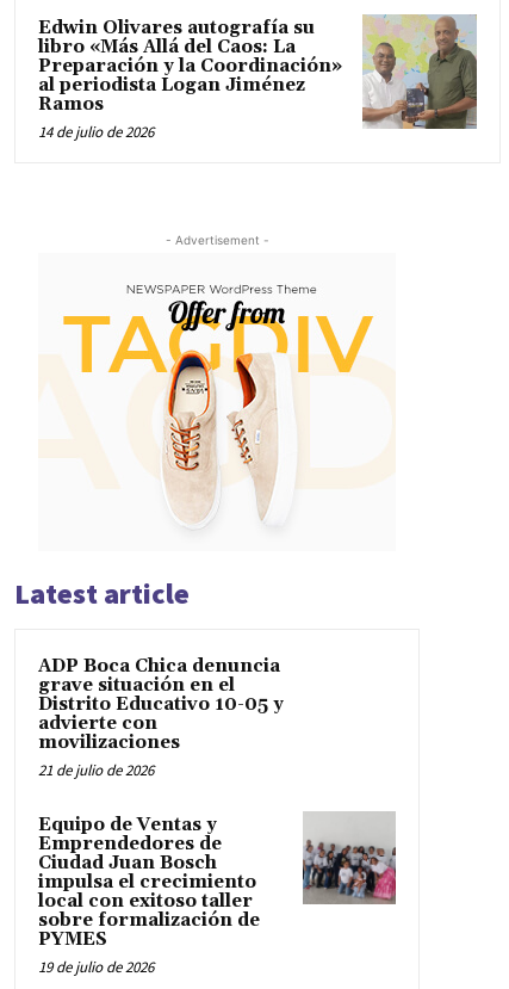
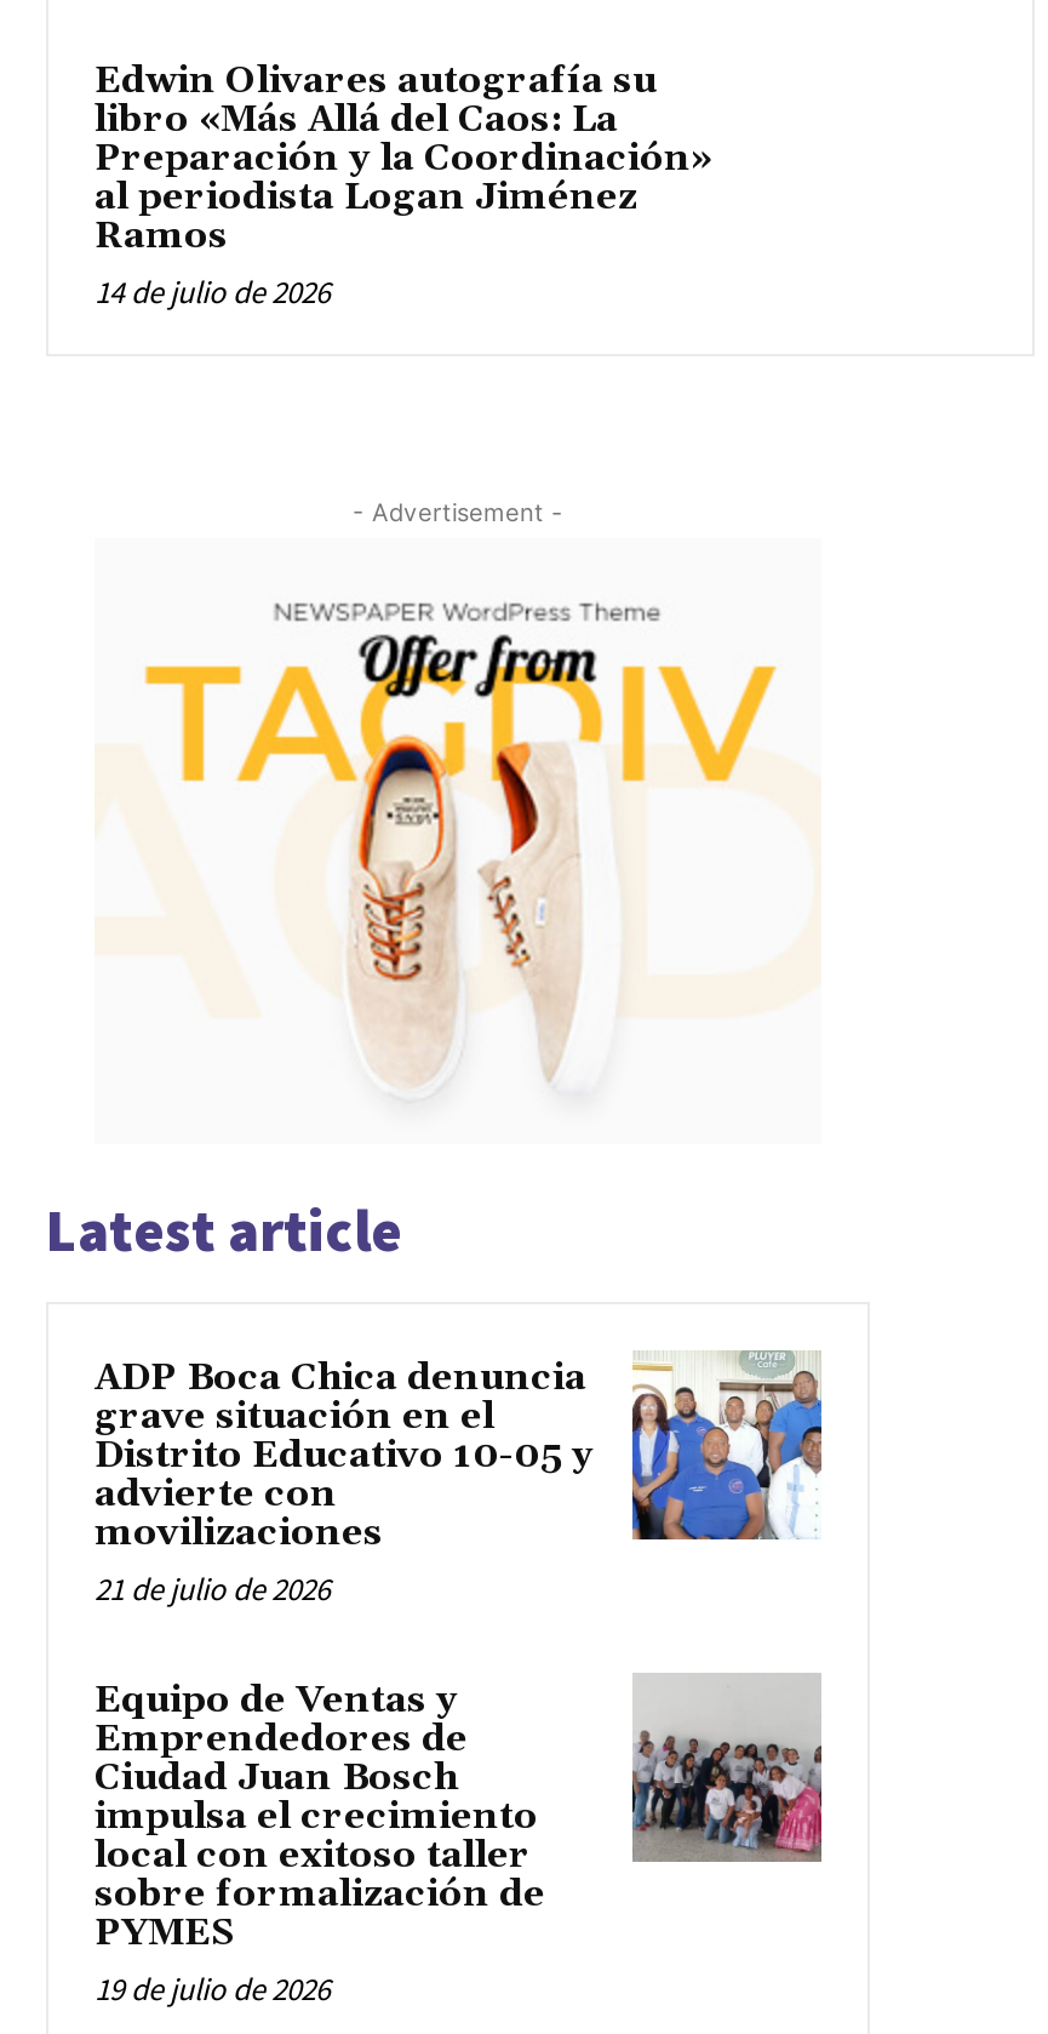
[361,13,478,130] [image] -> none
none -> [630,1348,824,1542] [image]

